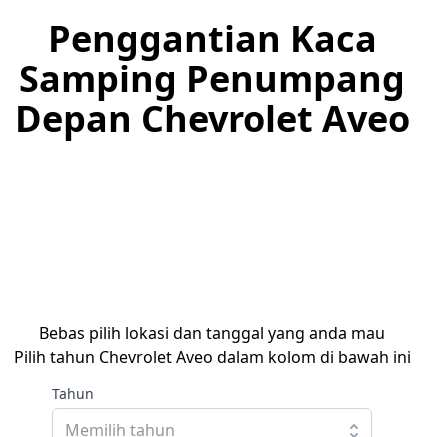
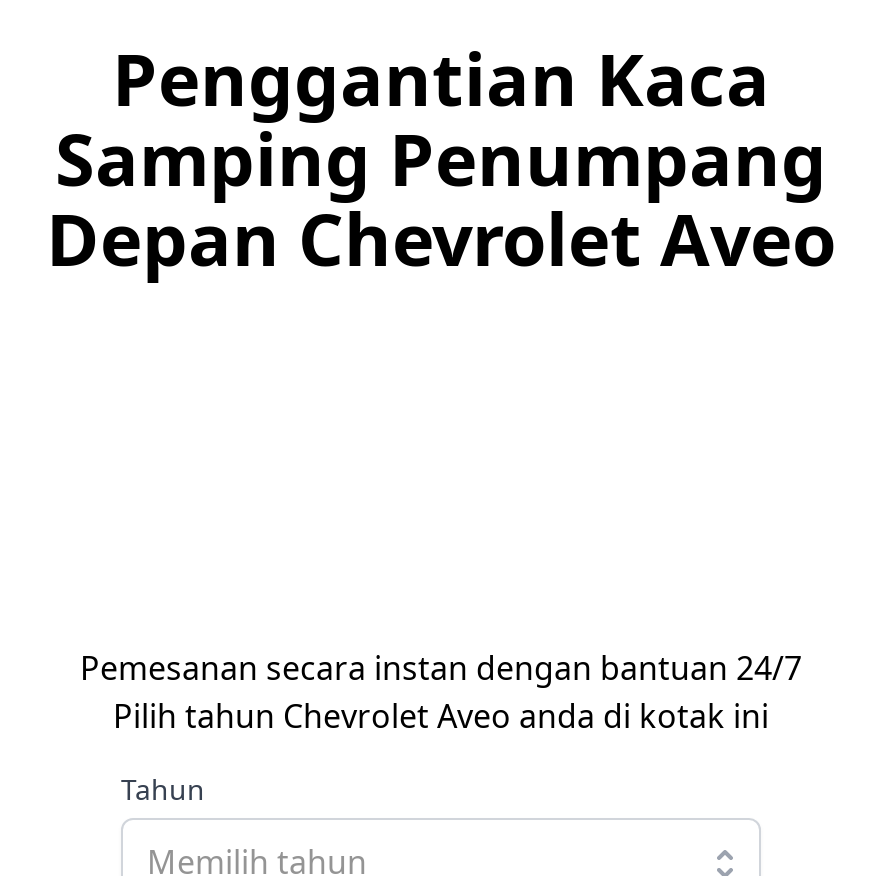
[13,322,410,368] Bebas pilih lokasi dan tanggal yang anda mau | Pilih tahun Chevrolet Aveo dalam kolom di bawah ini -> [80,646,802,738] Pemesanan secara instan dengan bantuan 24/7 | Pilih tahun Chevrolet Aveo anda di kotak ini

